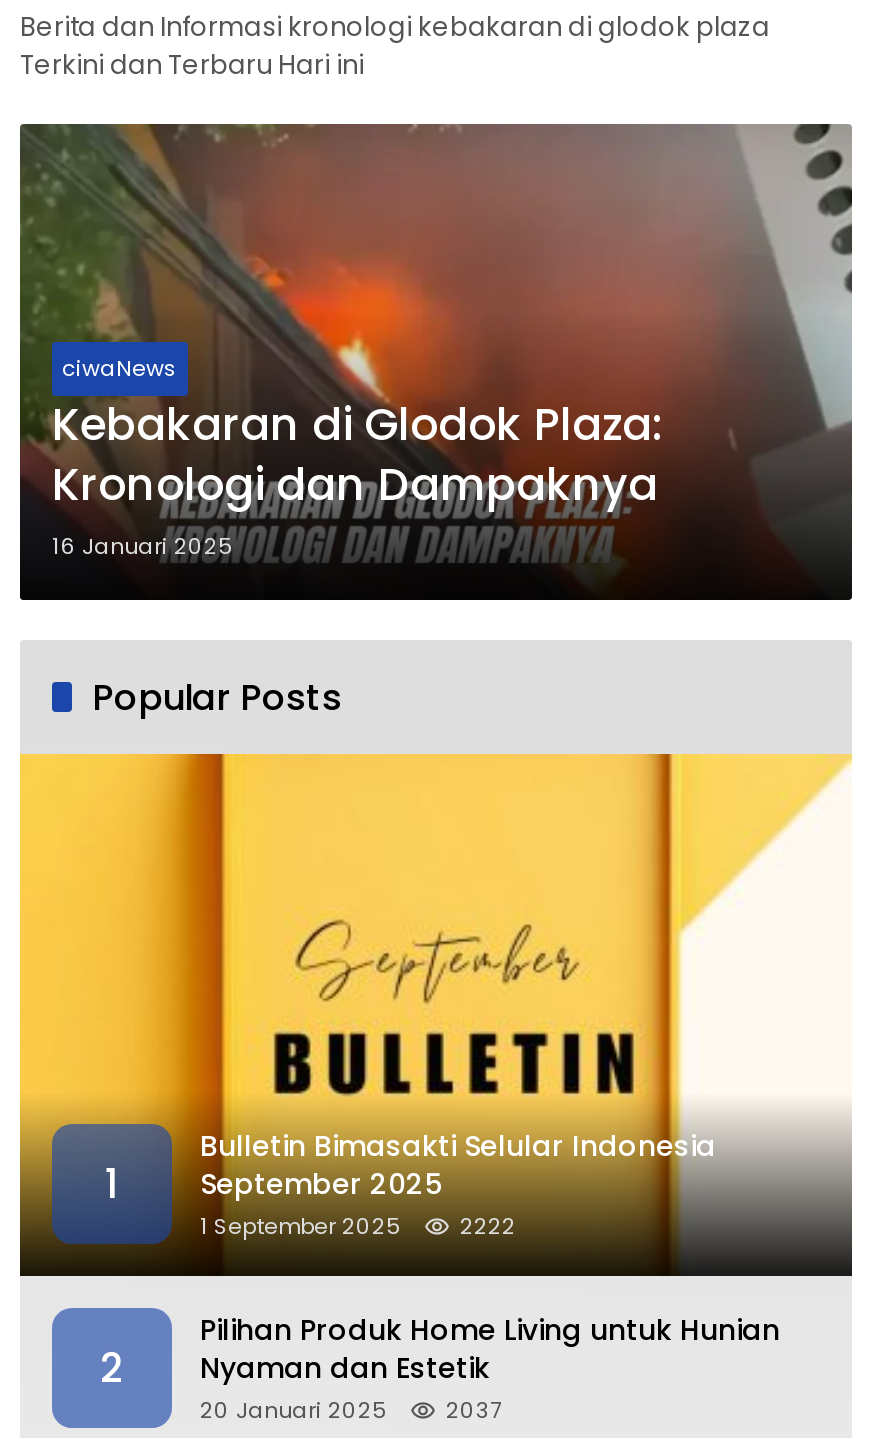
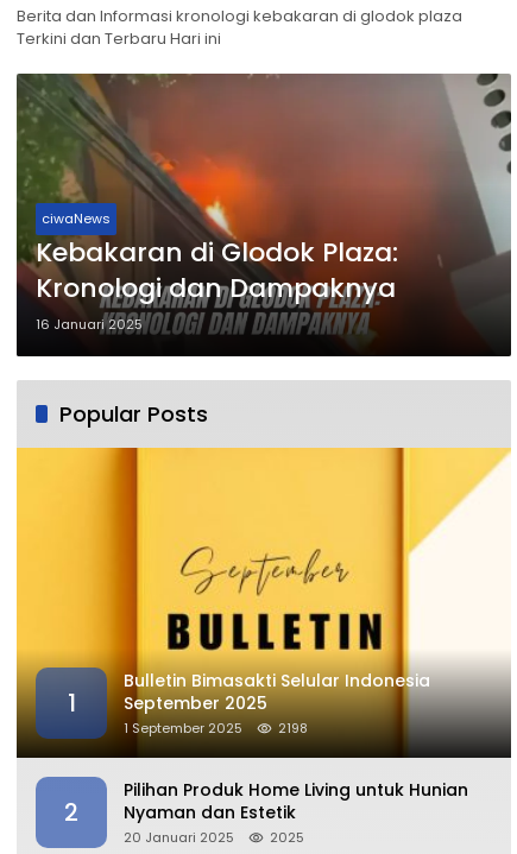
[200,1210,516,1242] 1 September 2025 2222 -> [124,719,308,738] 1 September 2025 2198
[200,1394,502,1426] 20 Januari 2025 2037 -> [124,828,304,847] 20 Januari 2025 2025

